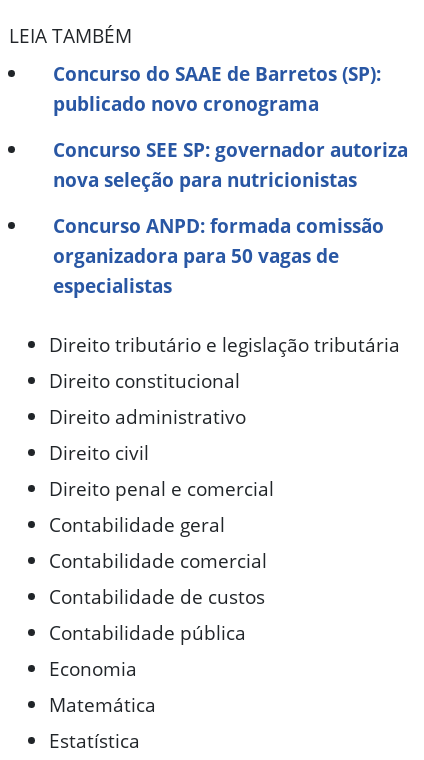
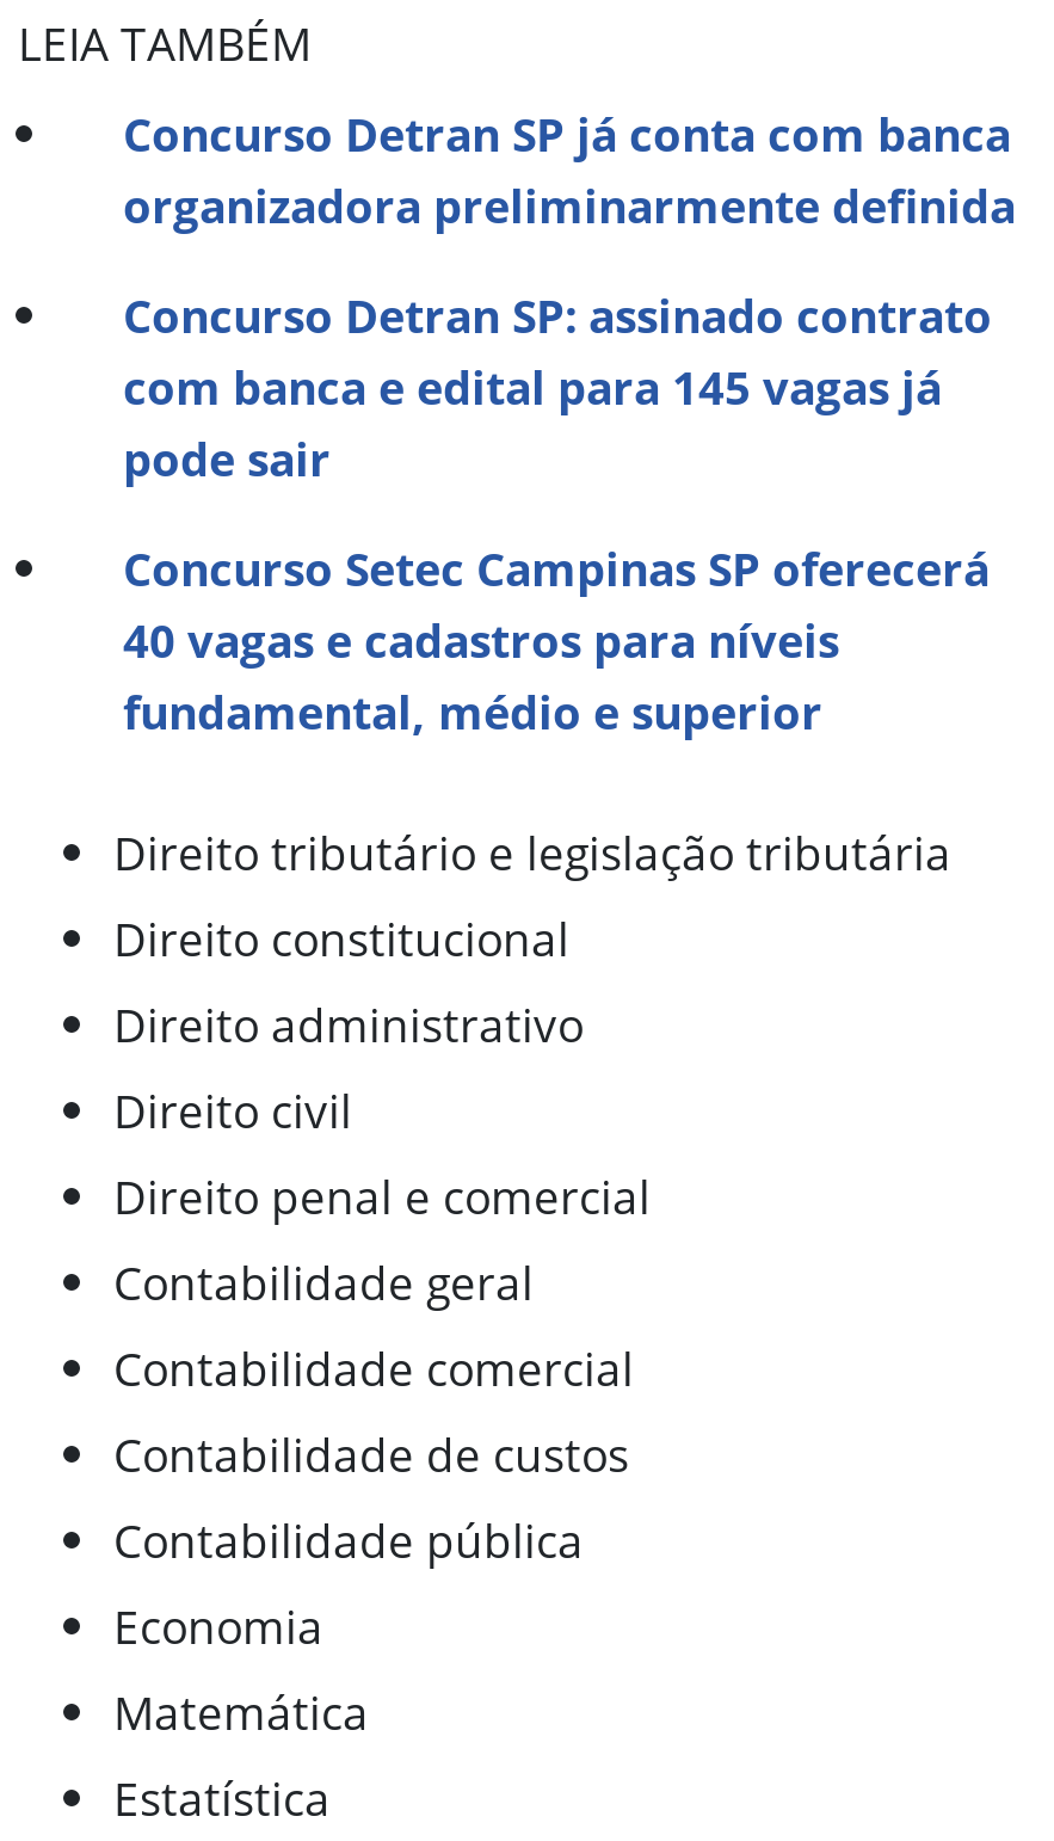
[53,60,381,117] Concurso do SAAE de Barretos (SP): | publicado novo cronograma -> [123,101,1016,238] Concurso Detran SP já conta com banca | organizadora preliminarmente definida
[53,136,408,193] Concurso SEE SP: governador autoriza | nova seleção para nutricionistas -> [123,283,992,491] Concurso Detran SP: assinado contrato | com banca e edital para 145 vagas já | pode sair
[53,212,384,299] Concurso ANPD: formada comissão | organizadora para 50 vagas de | especialistas -> [123,536,990,744] Concurso Setec Campinas SP oferecerá | 40 vagas e cadastros para níveis | fundamental, médio e superior

